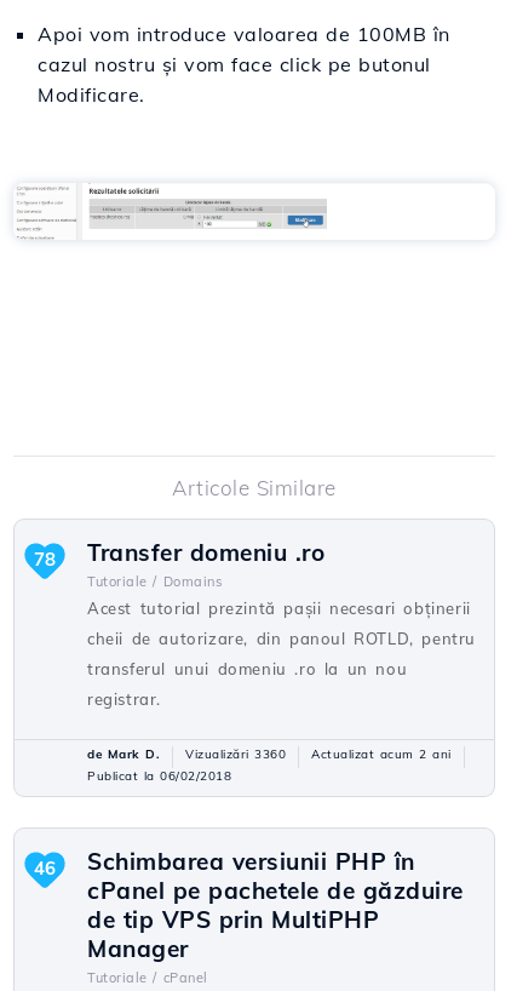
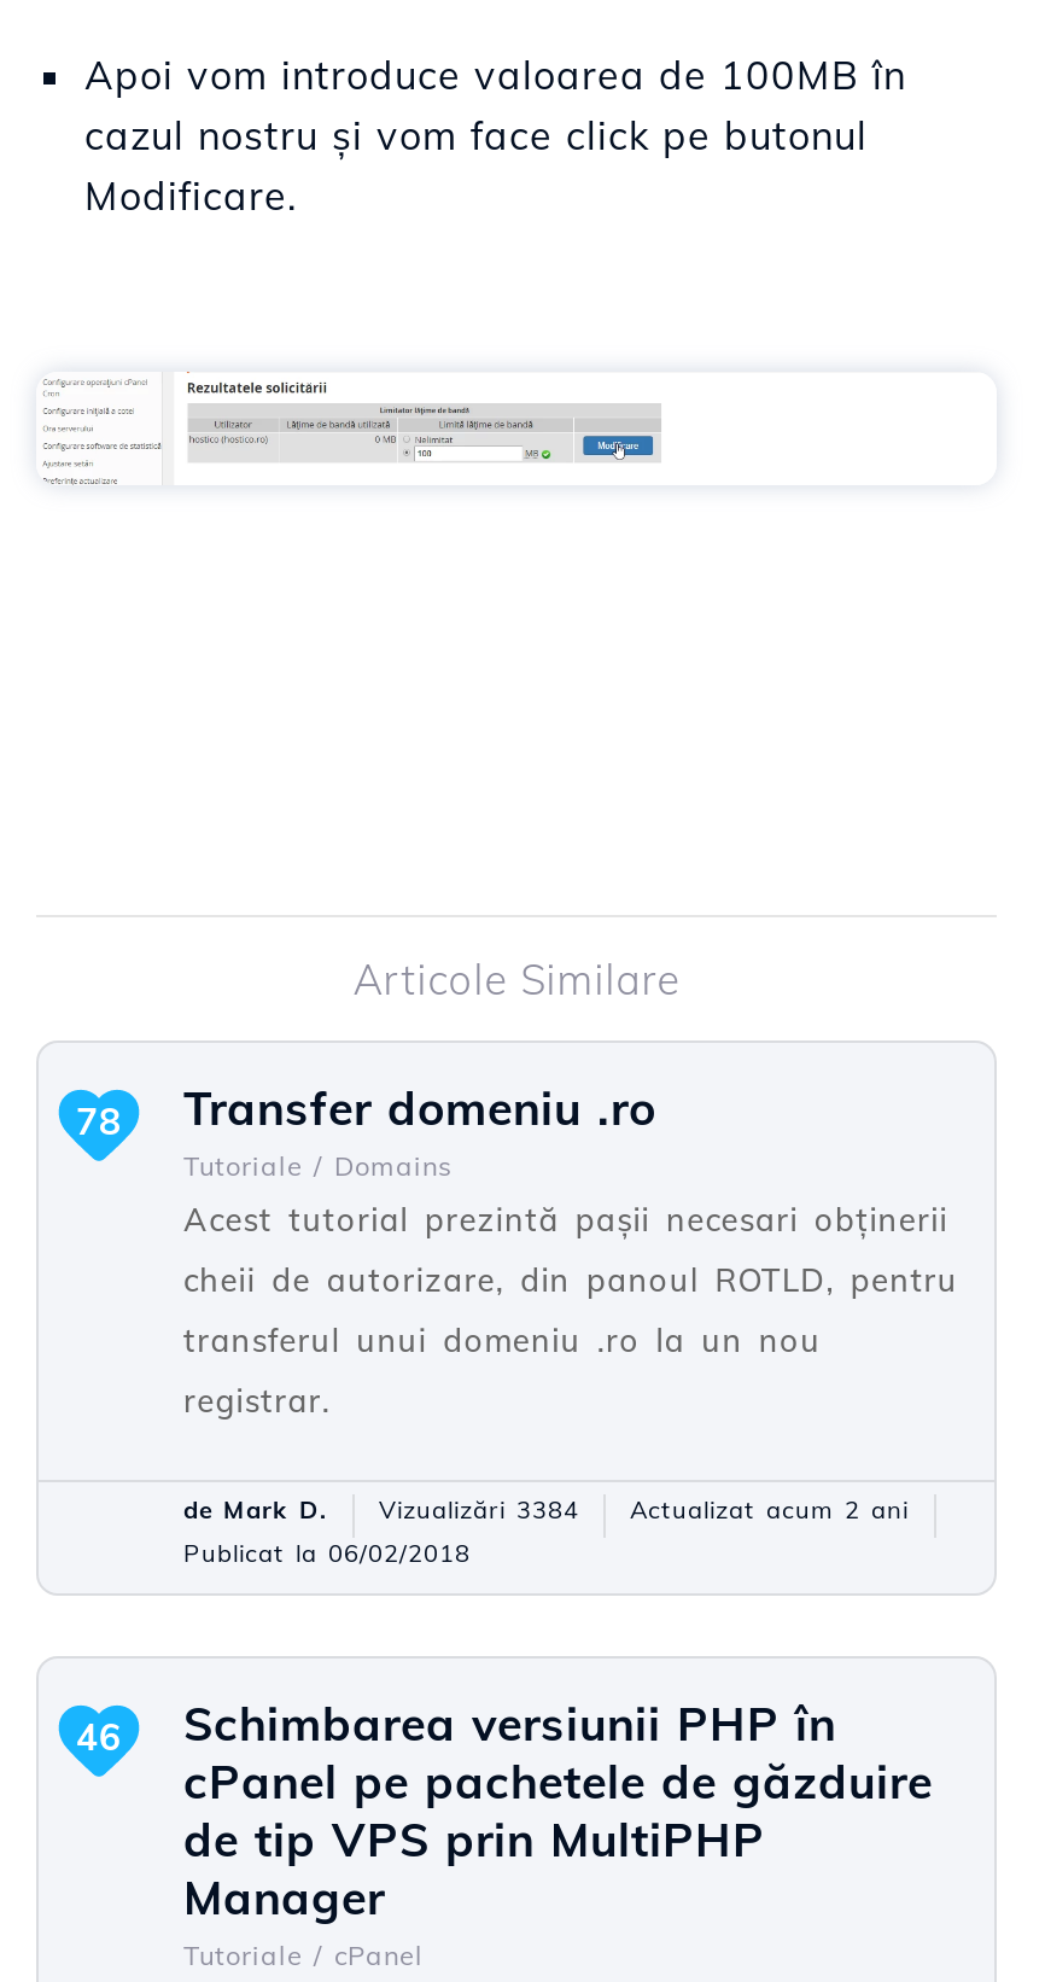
[87,746,451,762] de Mark D. Vizualizări 3360 Actualizat acum 2 ani -> [183,1494,909,1525] de Mark D. Vizualizări 3384 Actualizat acum 2 ani

